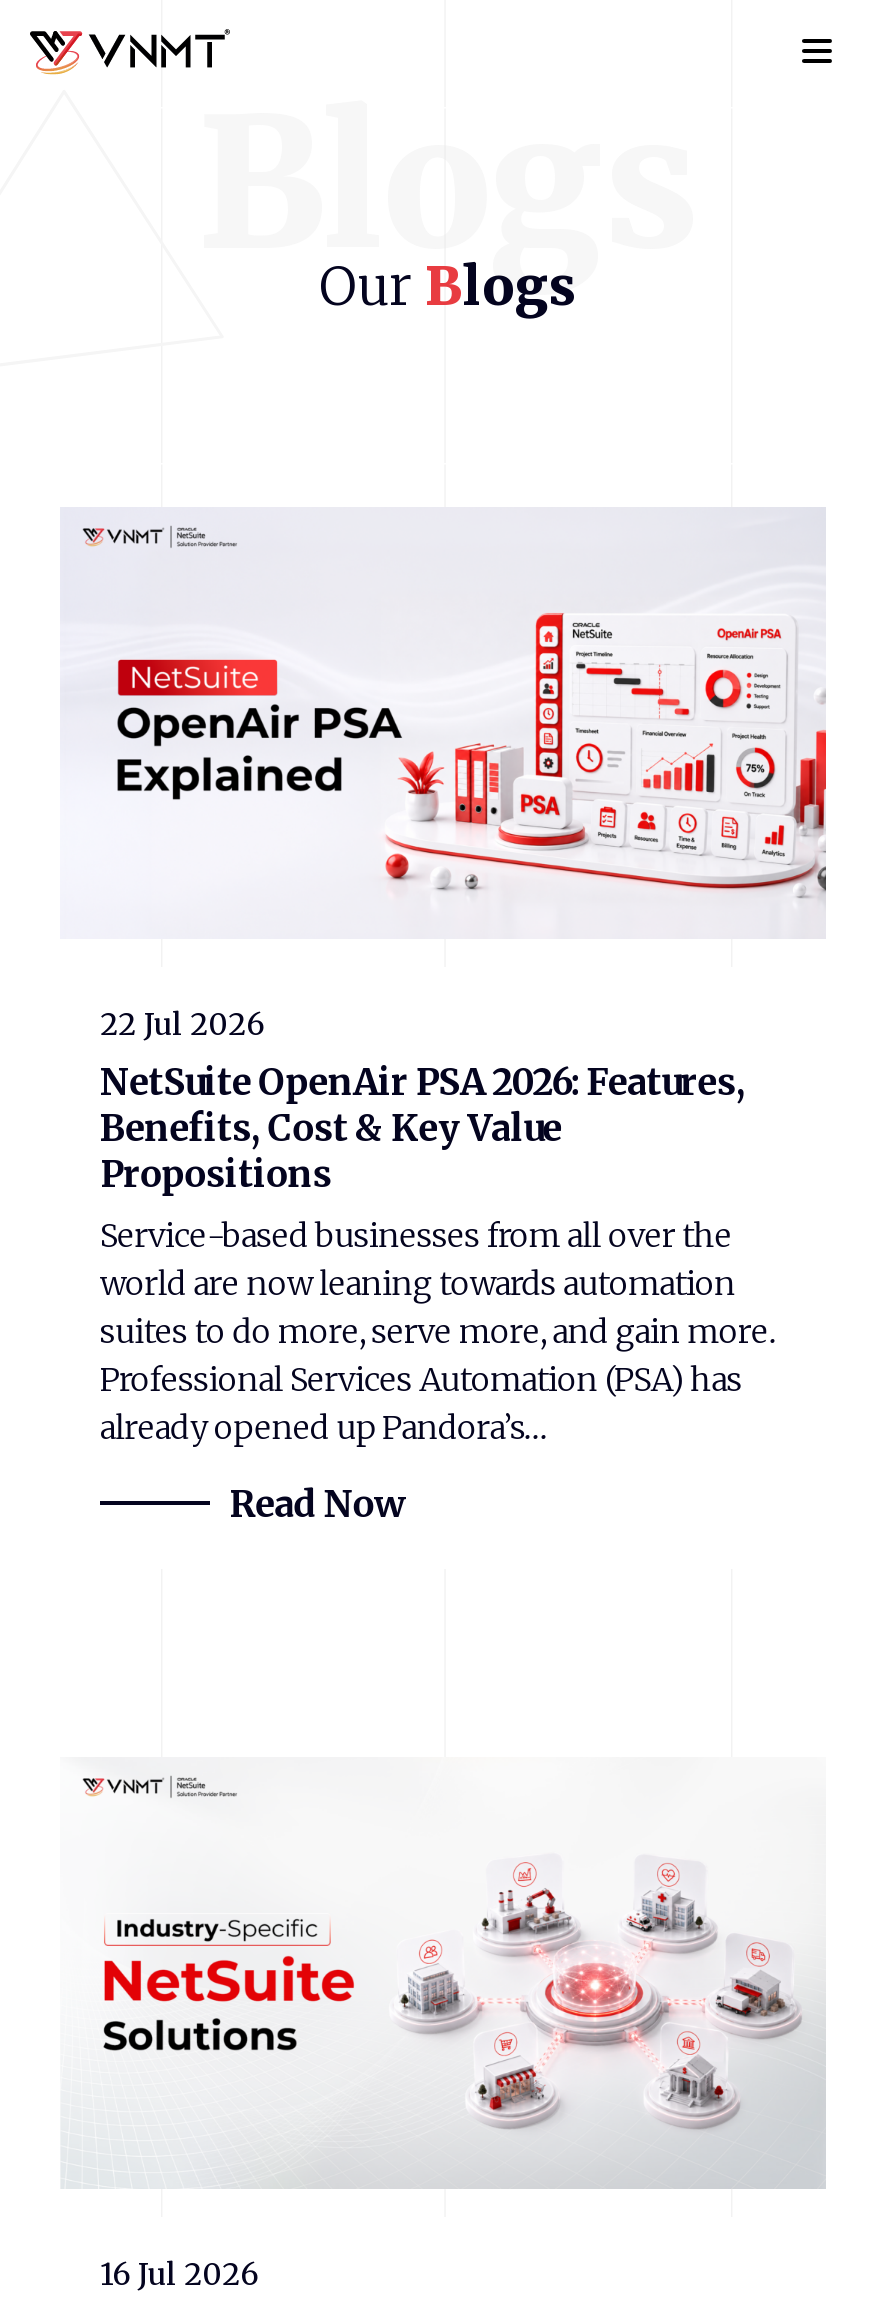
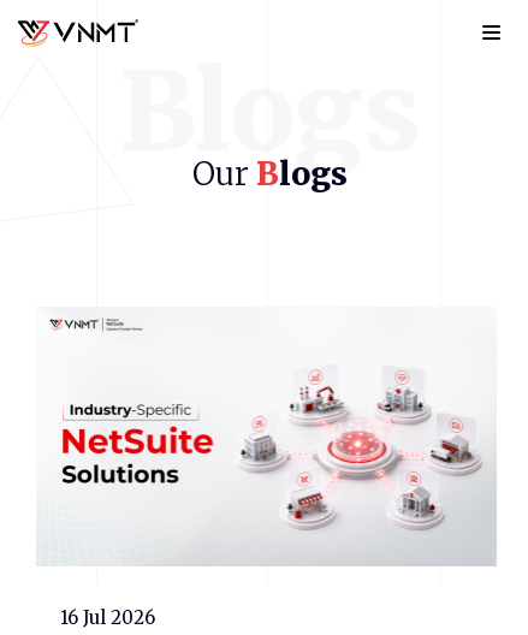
[100,611,828,1527] [image] | 22 Jul 2026 | NetSuite OpenAir PSA 2026: Features, | Benefits, Cost & Key Value | Propositions | Service-based businesses from all over the | world are now leaning towards automation | suites to do more, serve more, and gain more. | Professional Services Automation (PSA) has | already opened up Pandora’s… | Read Now -> none

